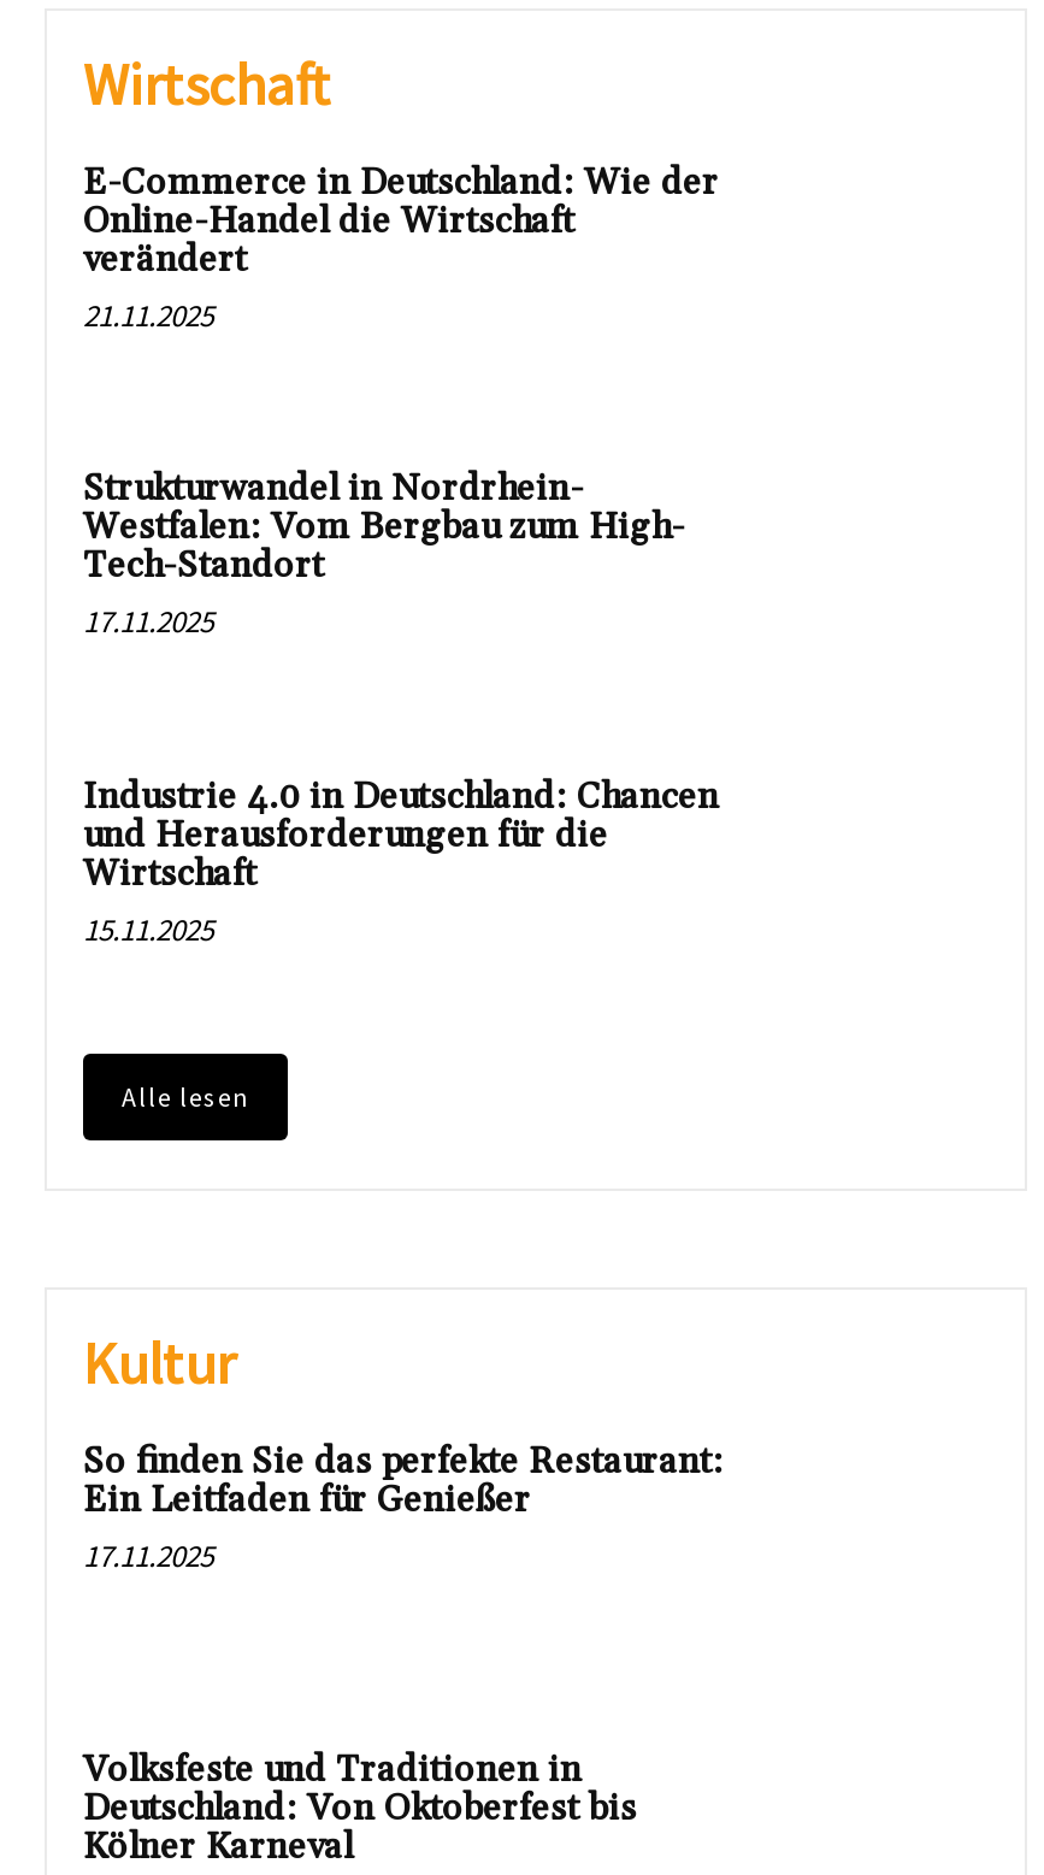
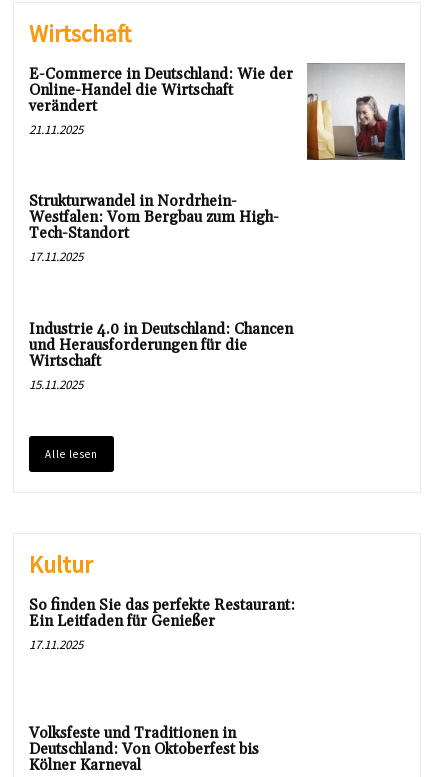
none -> [306,62,406,161] [image]

